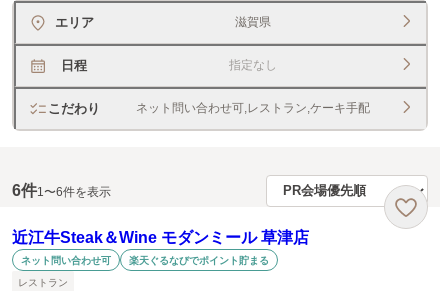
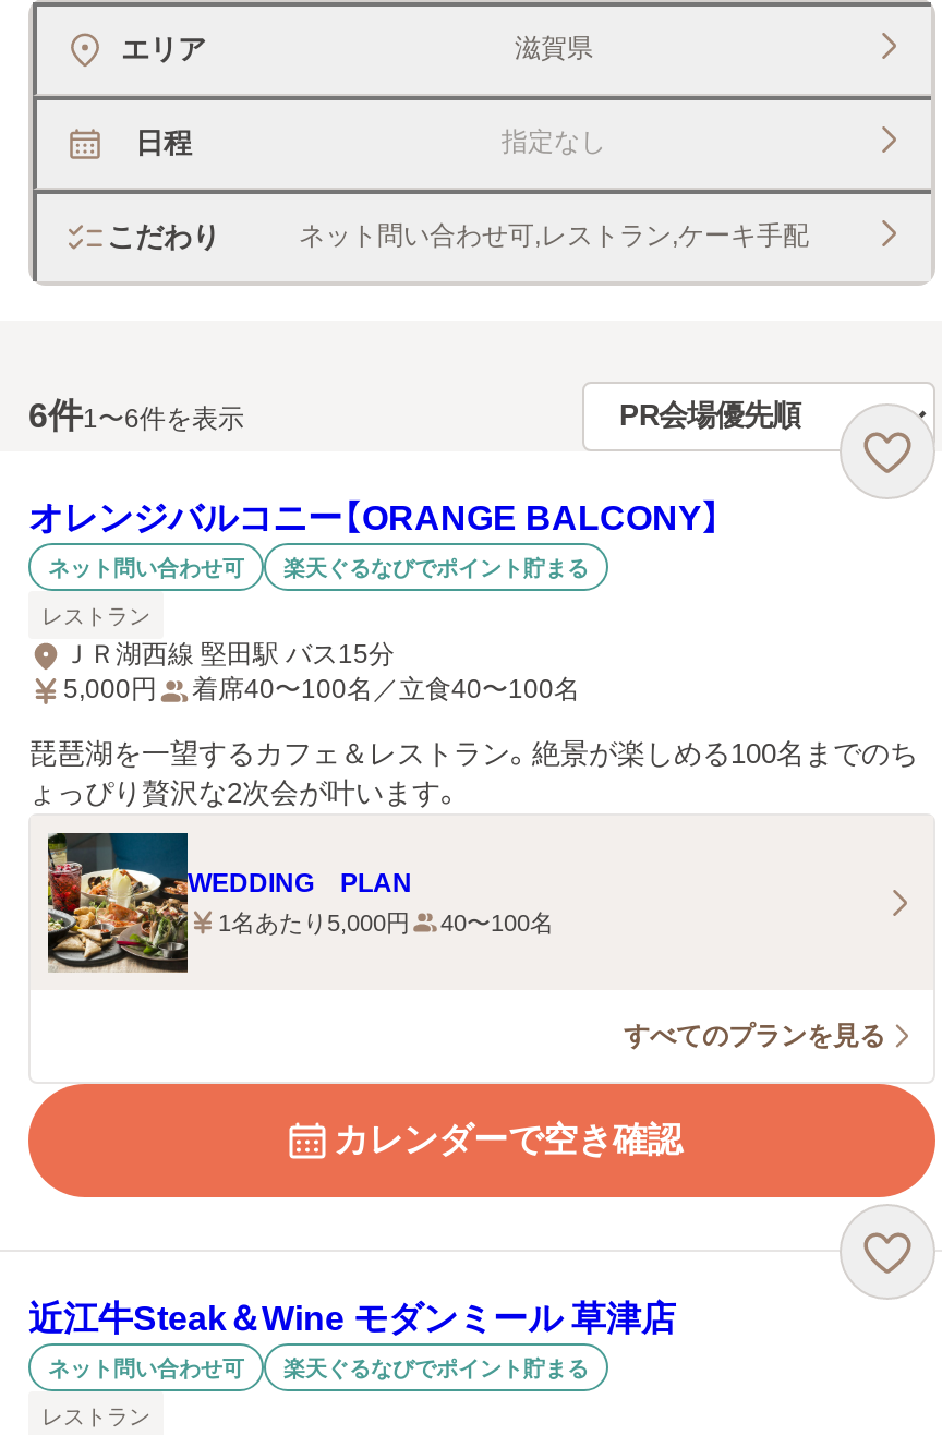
none -> [28,499,918,975] [image] | オレンジバルコニー【ORANGE BALCONY】 | ネット問い合わせ可 | 楽天ぐるなびでポイント貯まる | レストラン | ＪＲ湖西線 堅田駅 バス15分 | 5,000円 | 着席40〜100名／立食40〜100名 | 琵琶湖を一望するカフェ＆レストラン。絶景が楽しめる100名までのち | ょっぴり贅沢な2次会が叶います。 | WEDDING PLAN | 1名あたり5,000円 | 40〜100名
none -> [334,1021,885,1158] すべてのプランを見る | カレンダーで空き確認

